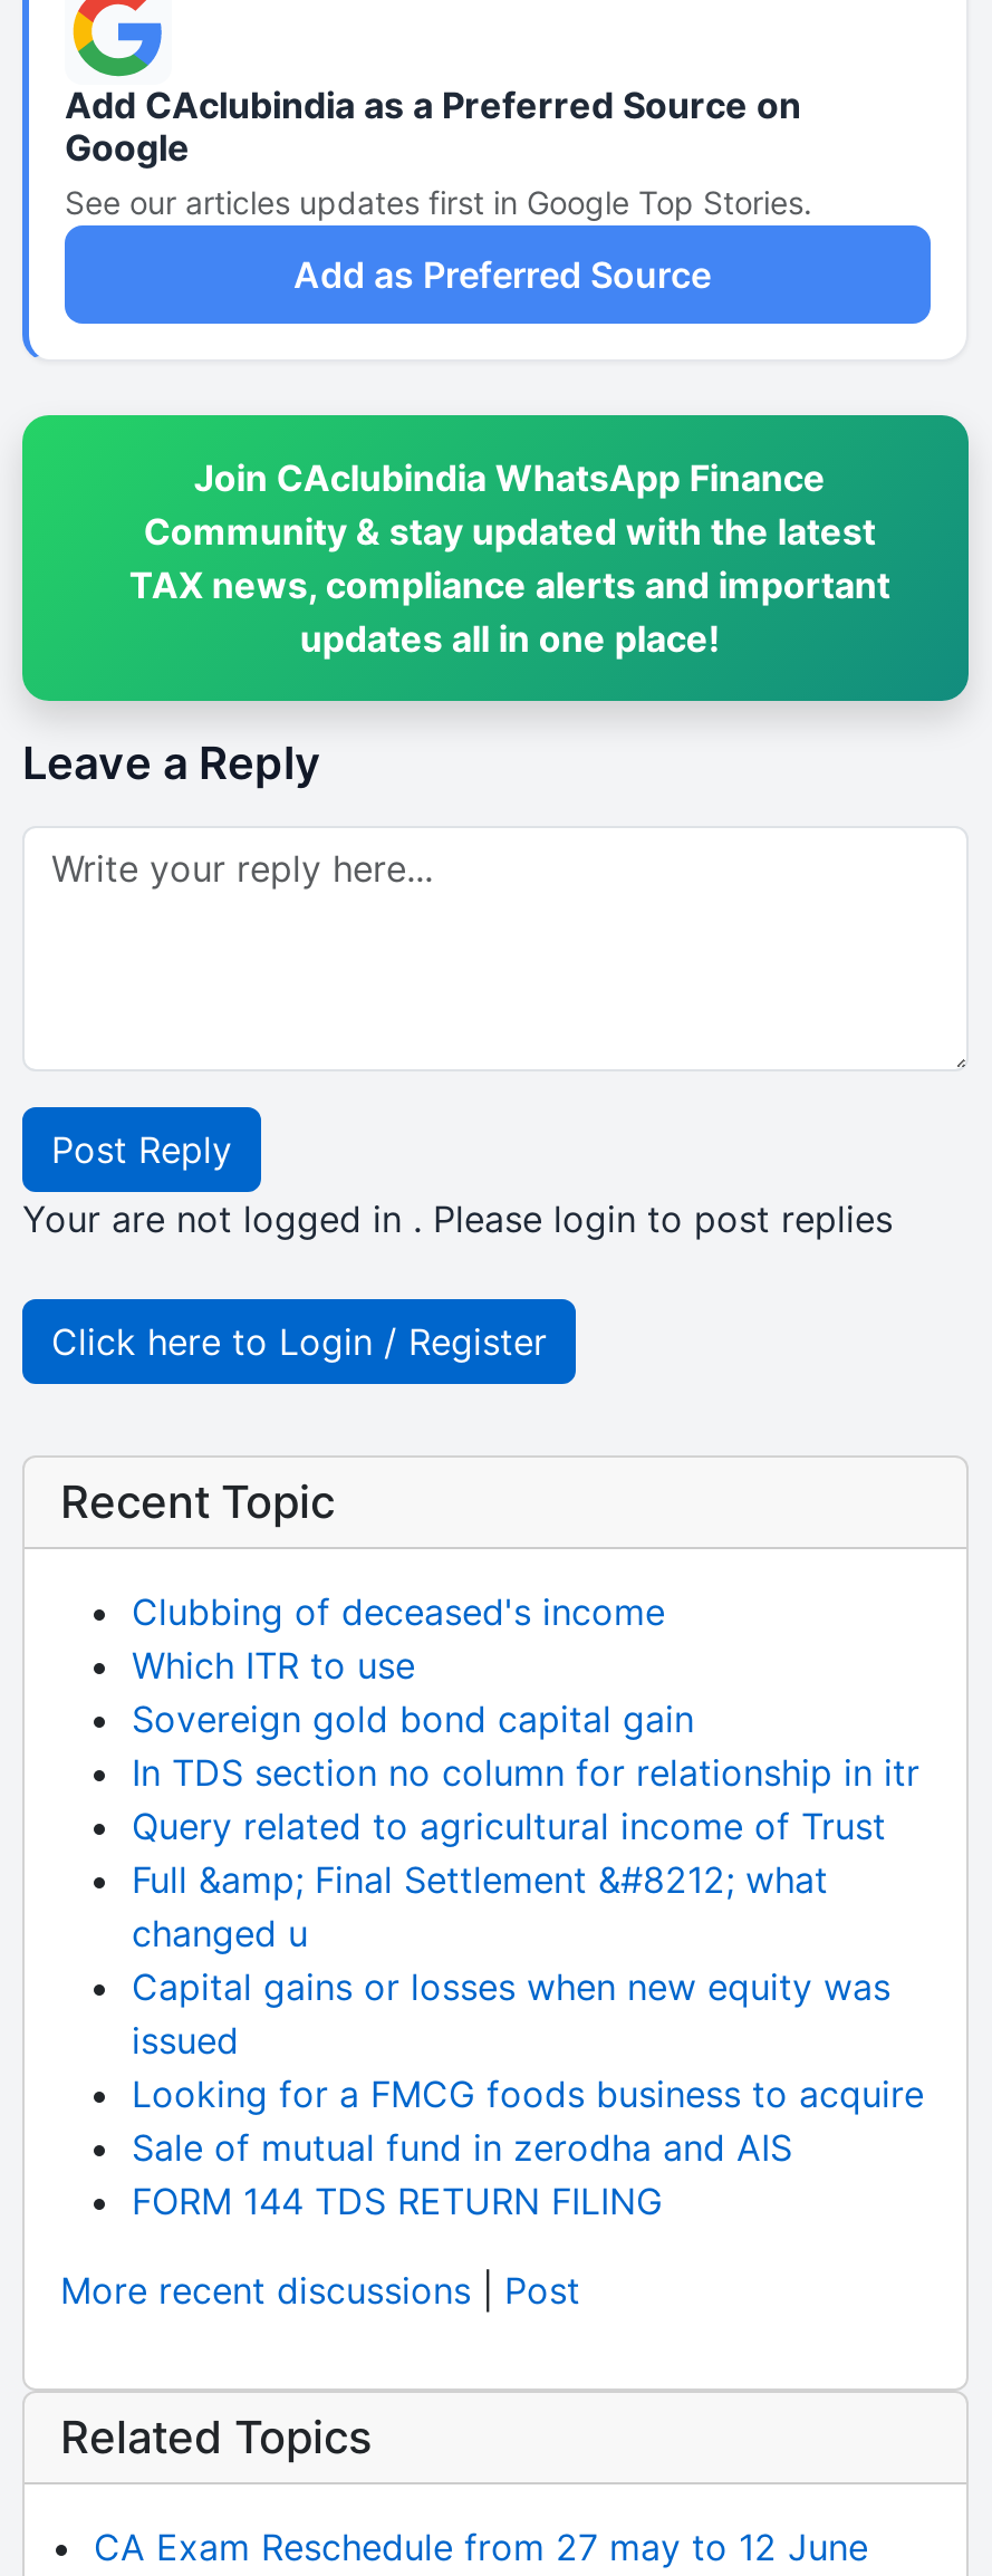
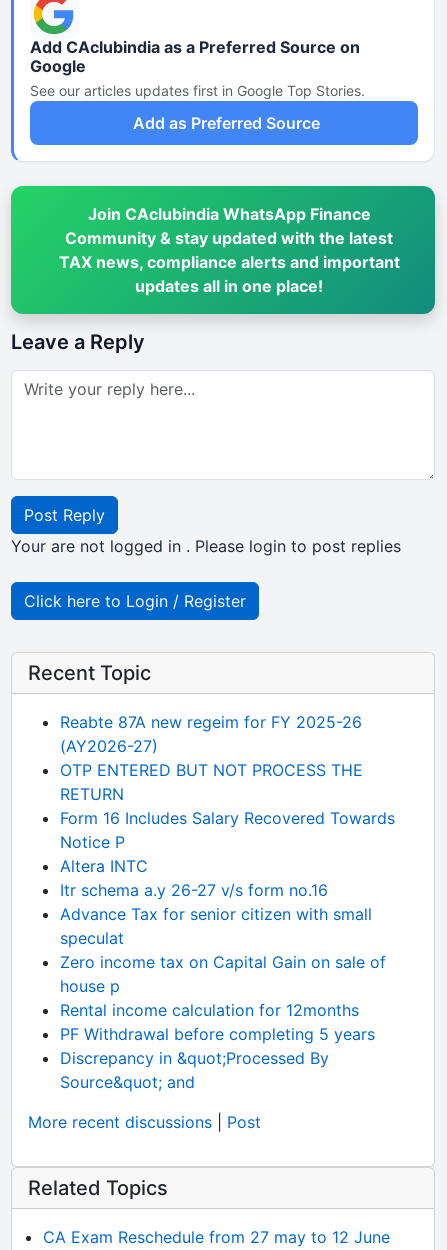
[132,1589,924,2223] Clubbing of deceased's income | Which ITR to use | Sovereign gold bond capital gain | In TDS section no column for relationship in itr | Query related to agricultural income of Trust | Full &amp; Final Settlement &#8212; what | changed u | Capital gains or losses when new equity was | issued | Looking for a FMCG foods business to acquire | Sale of mutual fund in zerodha and AIS | FORM 144 TDS RETURN FILING -> [60,712,395,1092] Reabte 87A new regeim for FY 2025-26 | (AY2026-27) | OTP ENTERED BUT NOT PROCESS THE | RETURN | Form 16 Includes Salary Recovered Towards | Notice P | Altera INTC | Itr schema a.y 26-27 v/s form no.16 | Advance Tax for senior citizen with small | speculat | Zero income tax on Capital Gain on sale of | house p | Rental income calculation for 12months | PF Withdrawal before completing 5 years | Discrepancy in &quot;Processed By | Source&quot; and

